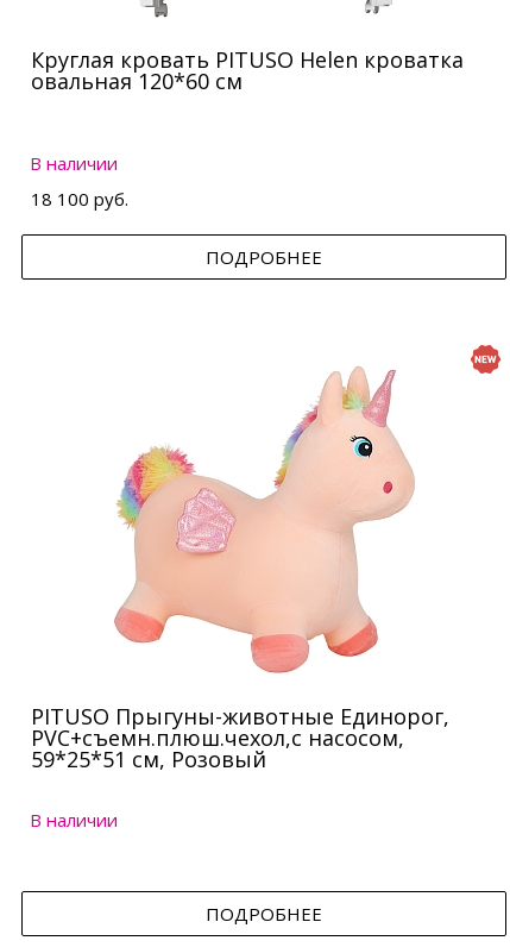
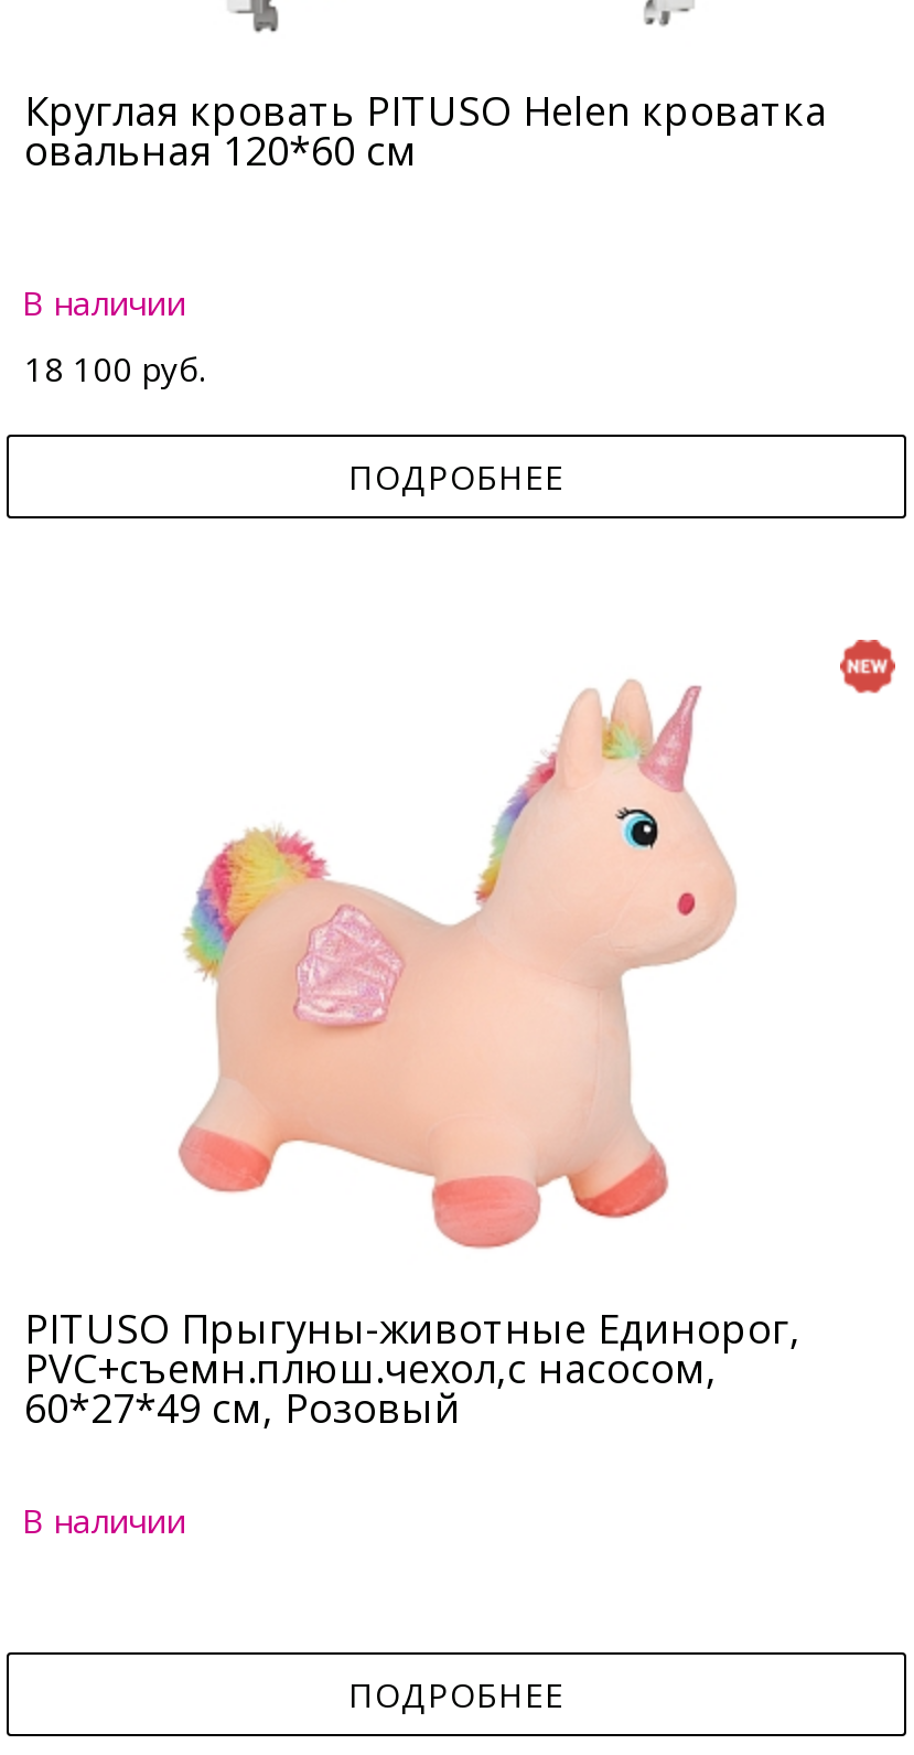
[31,745,266,773] 59*25*51 см, Розовый -> [24,1381,461,1434] 60*27*49 см, Розовый

